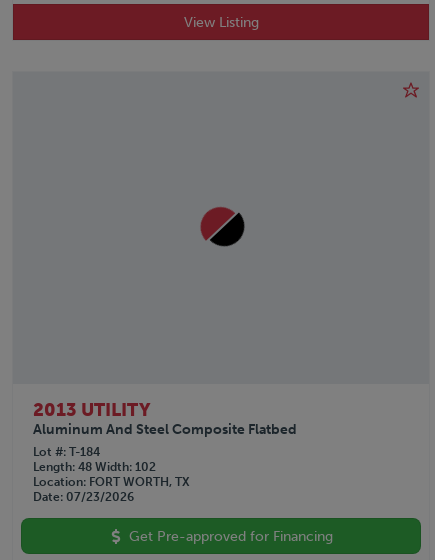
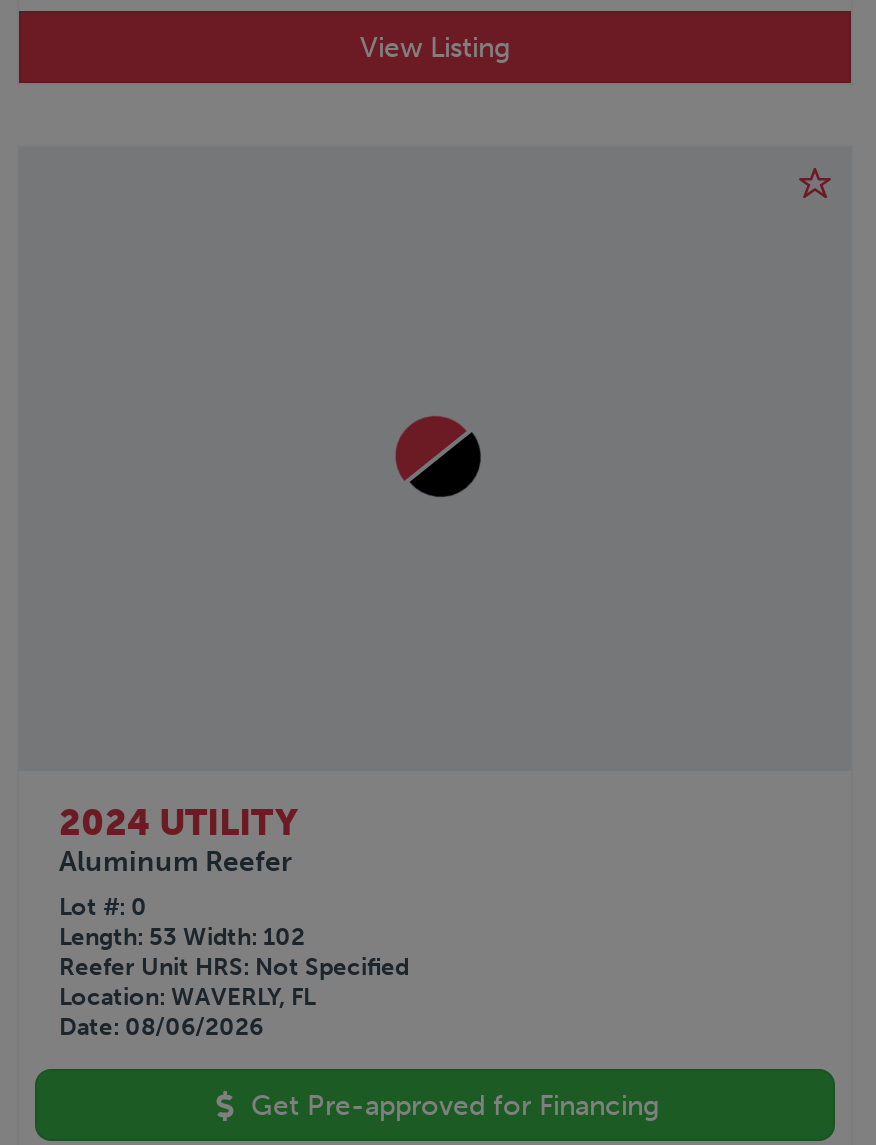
[33,399,297,504] 2013 UTILITY | Aluminum And Steel Composite Flatbed | Lot # T-184 | Length 48 Width 102 | Location FORT WORTH, TX | Date 07/23/2026 -> [59,801,409,1041] 2024 UTILITY | Aluminum Reefer | Lot # 0 | Length 53 Width 102 | Reefer Unit HRS Not Specified | Location WAVERLY, FL | Date 08/06/2026

